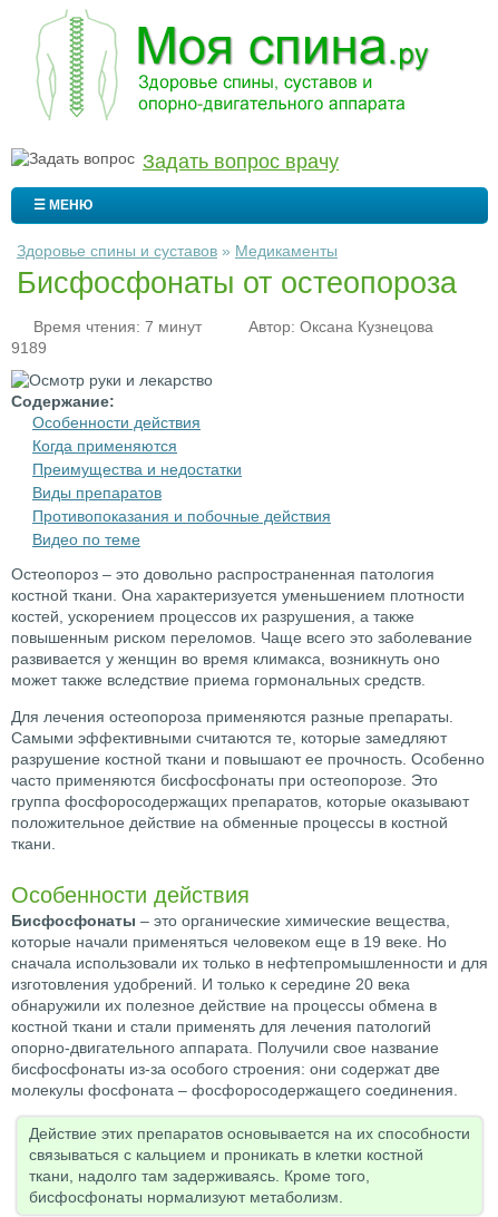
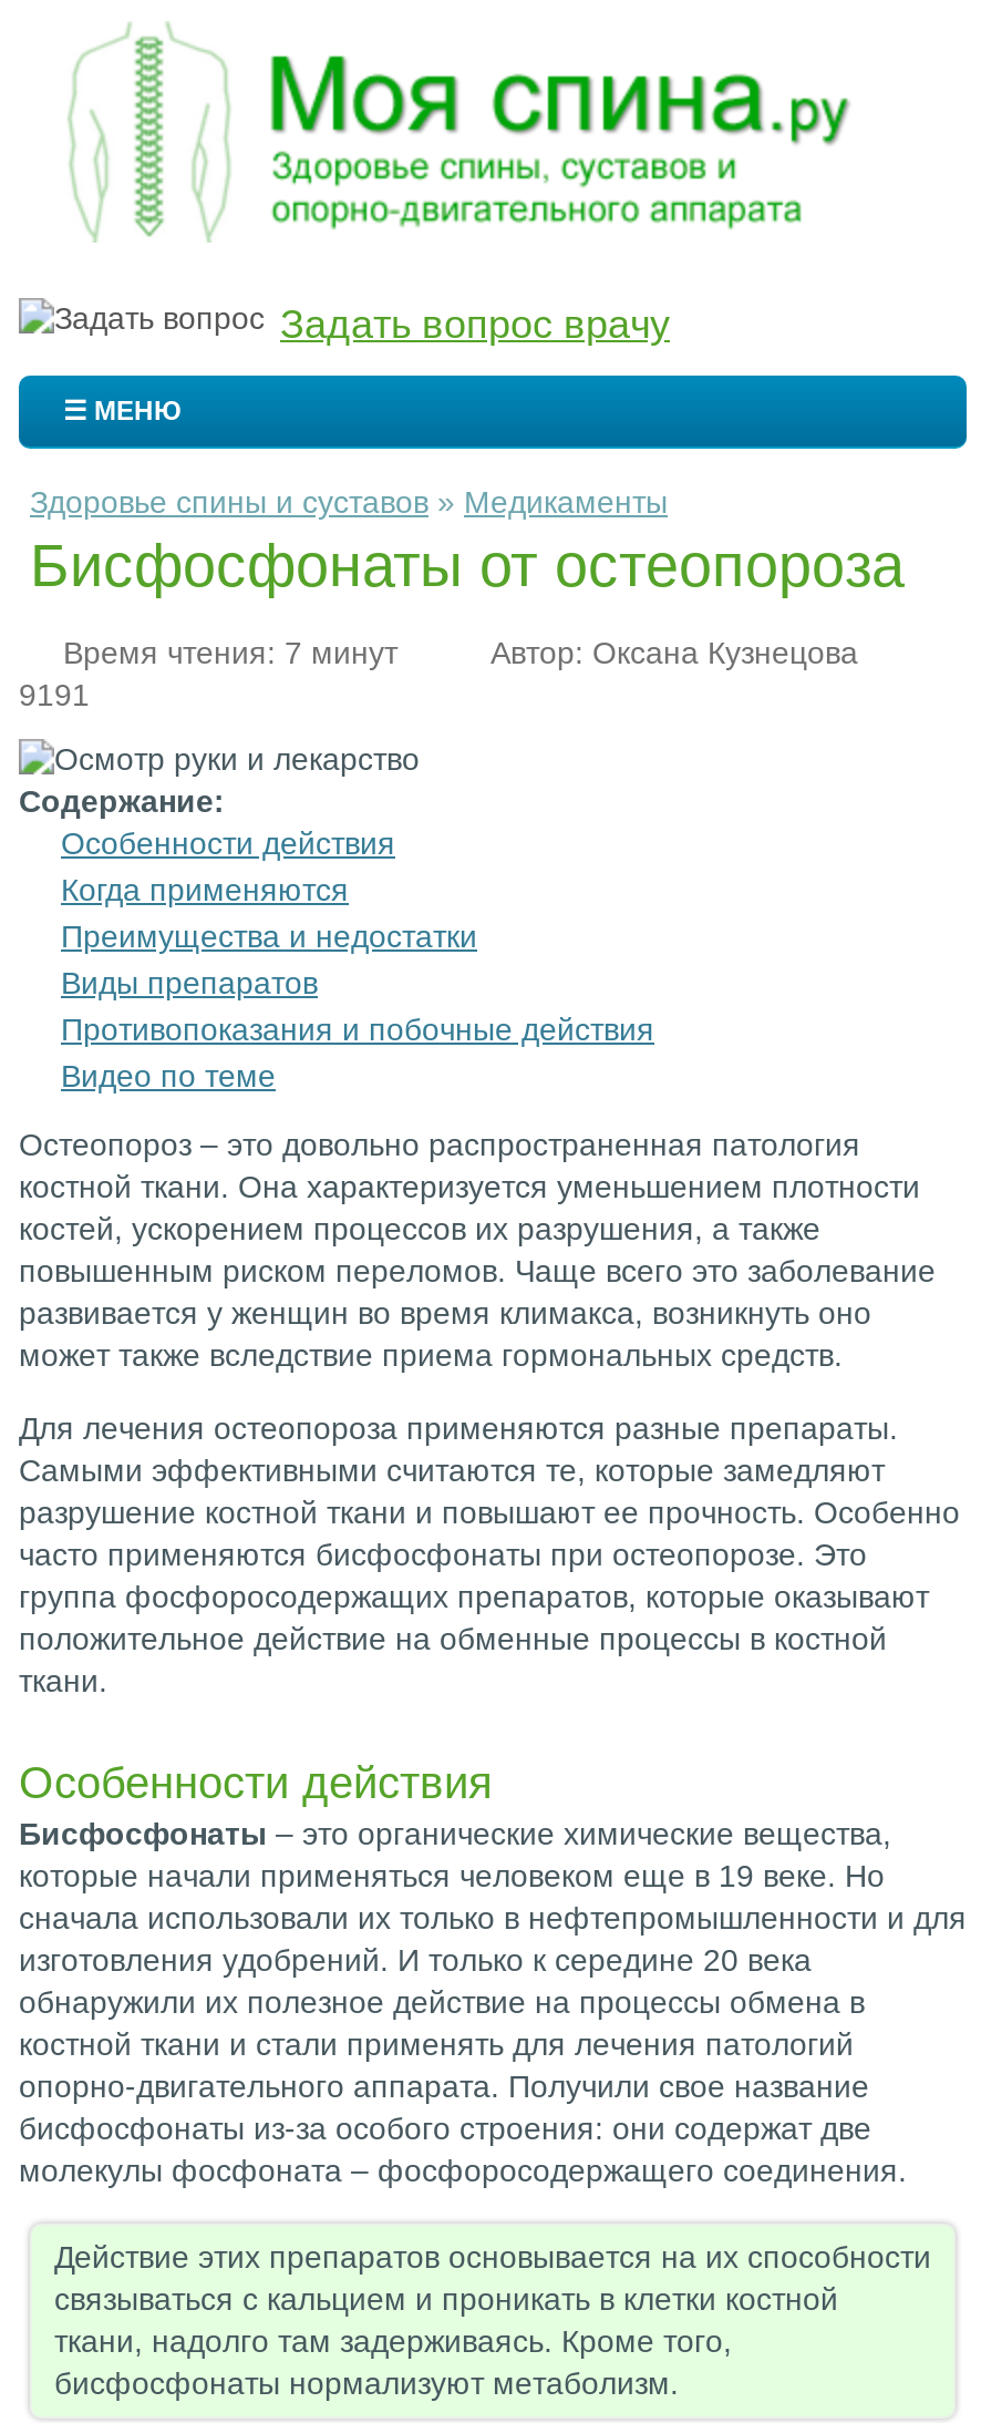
[11,339,47,357] 9189 -> [19,678,90,713] 9191

